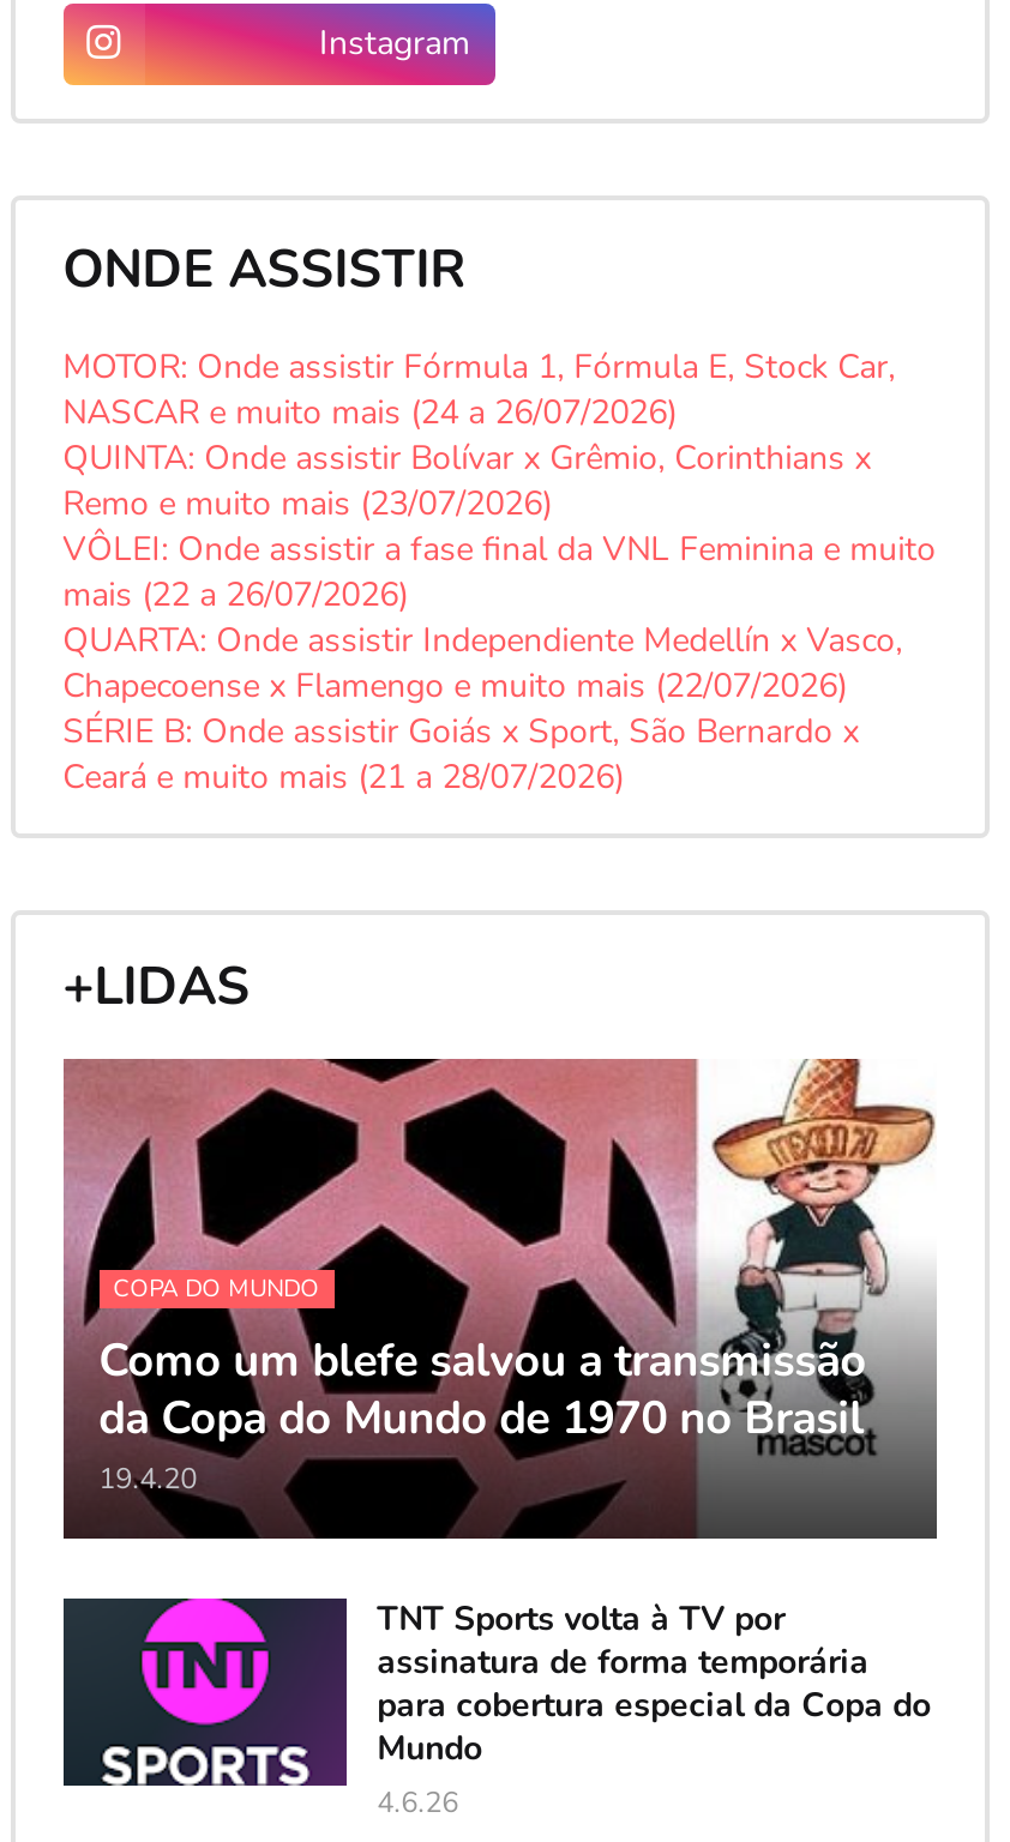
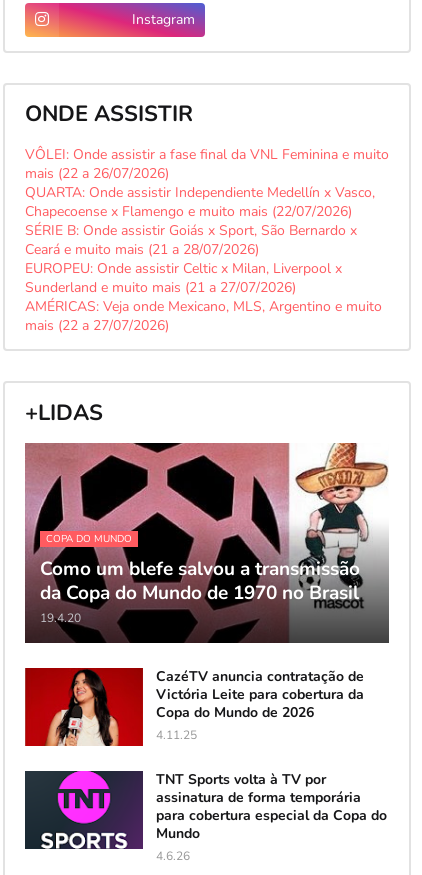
[63,344,895,526] MOTOR: Onde assistir Fórmula 1, Fórmula E, Stock Car, | NASCAR e muito mais (24 a 26/07/2026) | QUINTA: Onde assistir Bolívar x Grêmio, Corinthians x | Remo e muito mais (23/07/2026) -> none
moved [63,526,936,799] -> [25,145,389,259]: VÔLEI: Onde assistir a fase final da VNL Feminina e muito | mais (22 a 26/07/2026) | QUARTA: Onde assistir Independiente Medellín x Vasco, | Chapecoense x Flamengo e muito mais (22/07/2026) | SÉRIE B: Onde assistir Goiás x Sport, São Bernardo x | Ceará e muito mais (21 a 28/07/2026)
none -> [25,259,382,335] EUROPEU: Onde assistir Celtic x Milan, Liverpool x | Sunderland e muito mais (21 a 27/07/2026) | AMÉRICAS: Veja onde Mexicano, MLS, Argentino e muito | mais (22 a 27/07/2026)
none -> [24,667,364,747] [image] | CazéTV anuncia contratação de | Victória Leite para cobertura da | Copa do Mundo de 2026 | 4.11.25

